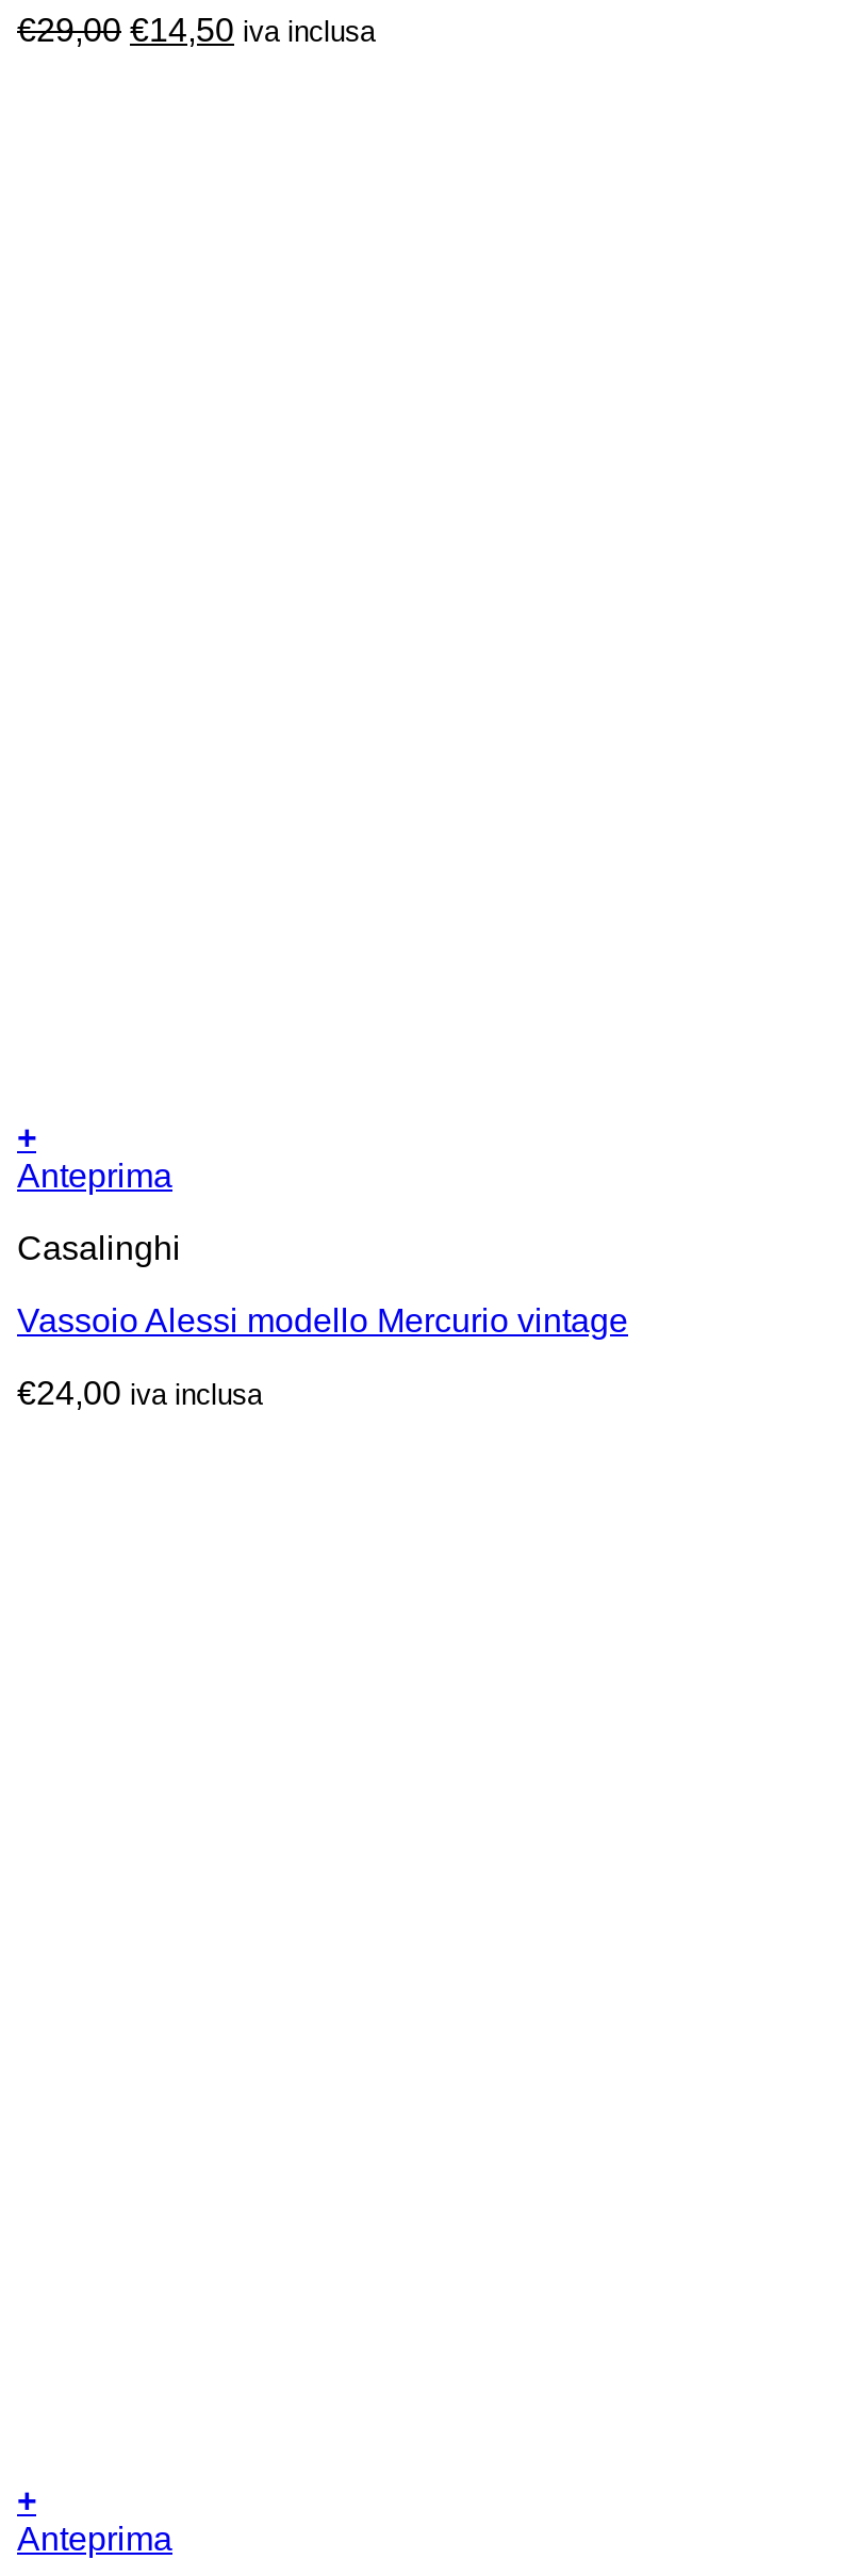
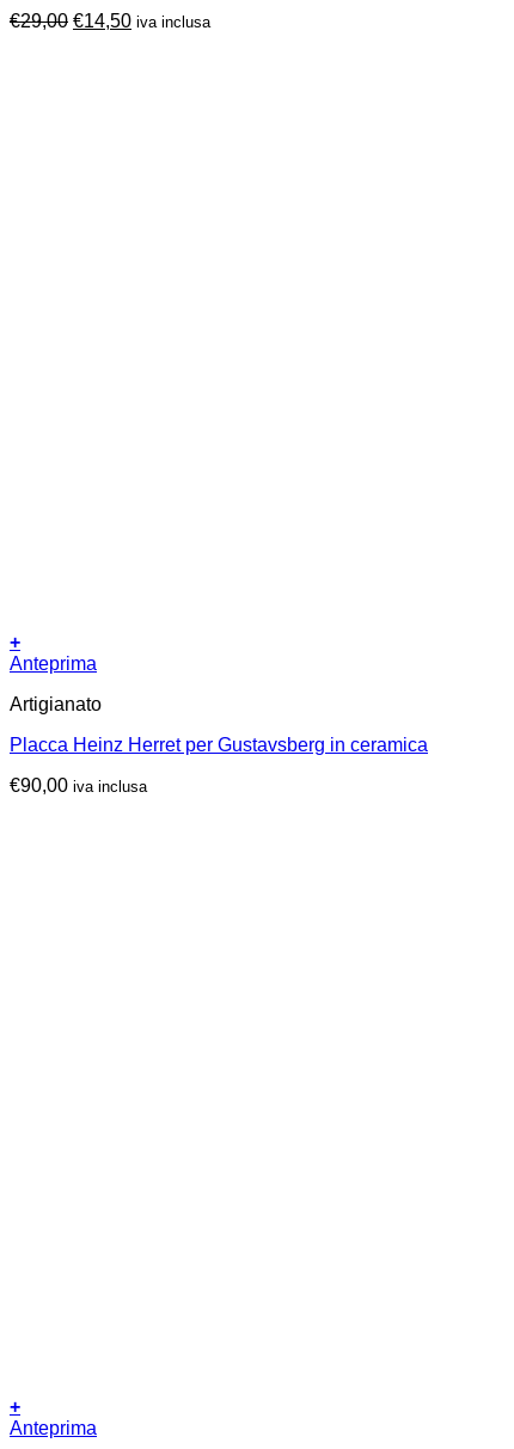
[17,1231,181,1267] Casalinghi -> [10,694,102,715] Artigianato
[17,1303,628,1339] Vassoio Alessi modello Mercurio vintage -> [10,735,428,755] Placca Heinz Herret per Gustavsberg in ceramica
[17,1375,262,1412] €24,00 iva inclusa -> [10,776,147,796] €90,00 iva inclusa

